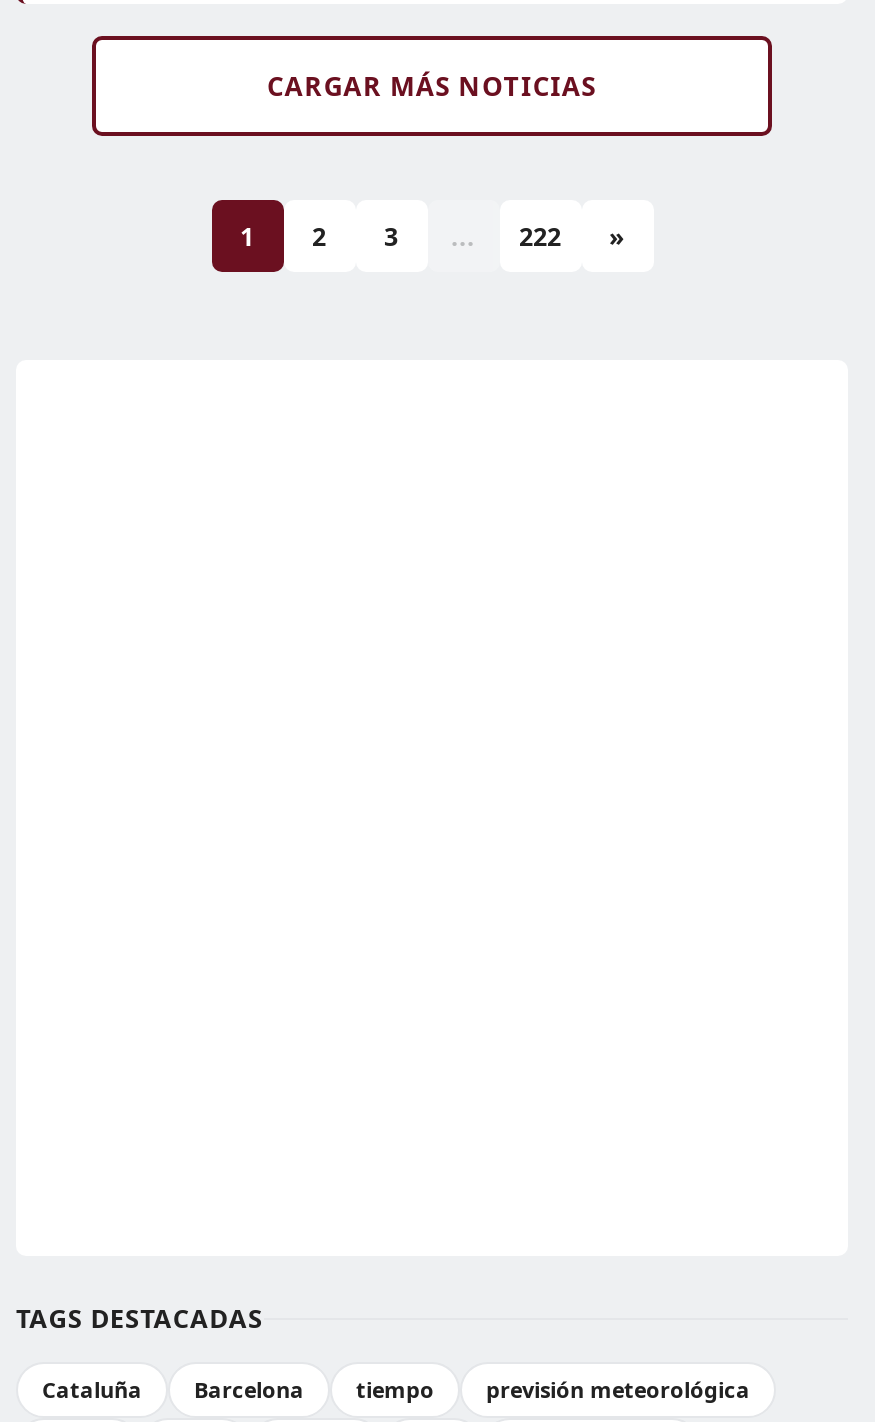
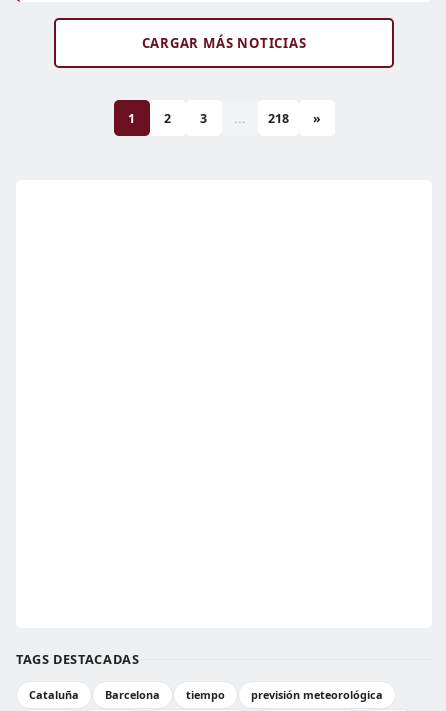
[519,219,561,253] 222 -> [267,109,288,126] 218

